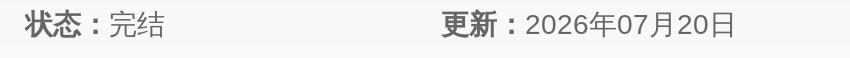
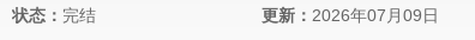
[441,9,737,41] 更新：2026年07月20日 -> [261,6,439,25] 更新：2026年07月09日

